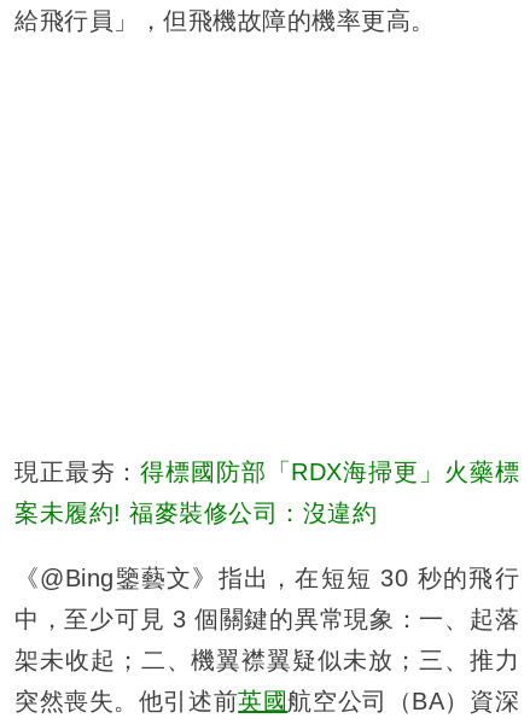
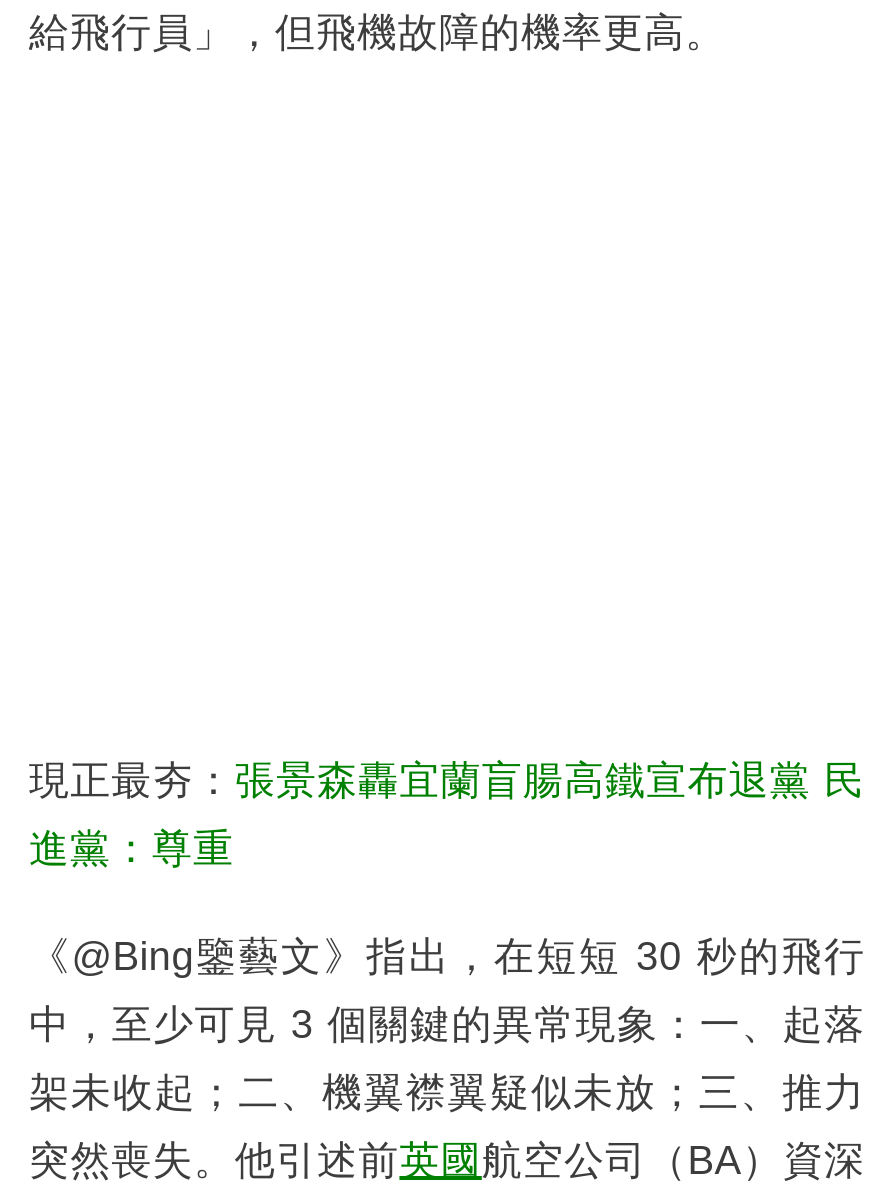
[14,458,519,484] 現正最夯：得標國防部「RDX海掃更」火藥標 -> [29,757,865,801] 現正最夯：張景森轟宜蘭盲腸高鐵宣布退黨 民
[14,499,377,526] 案未履約! 福麥裝修公司：沒違約 -> [29,825,234,869] 進黨：尊重

